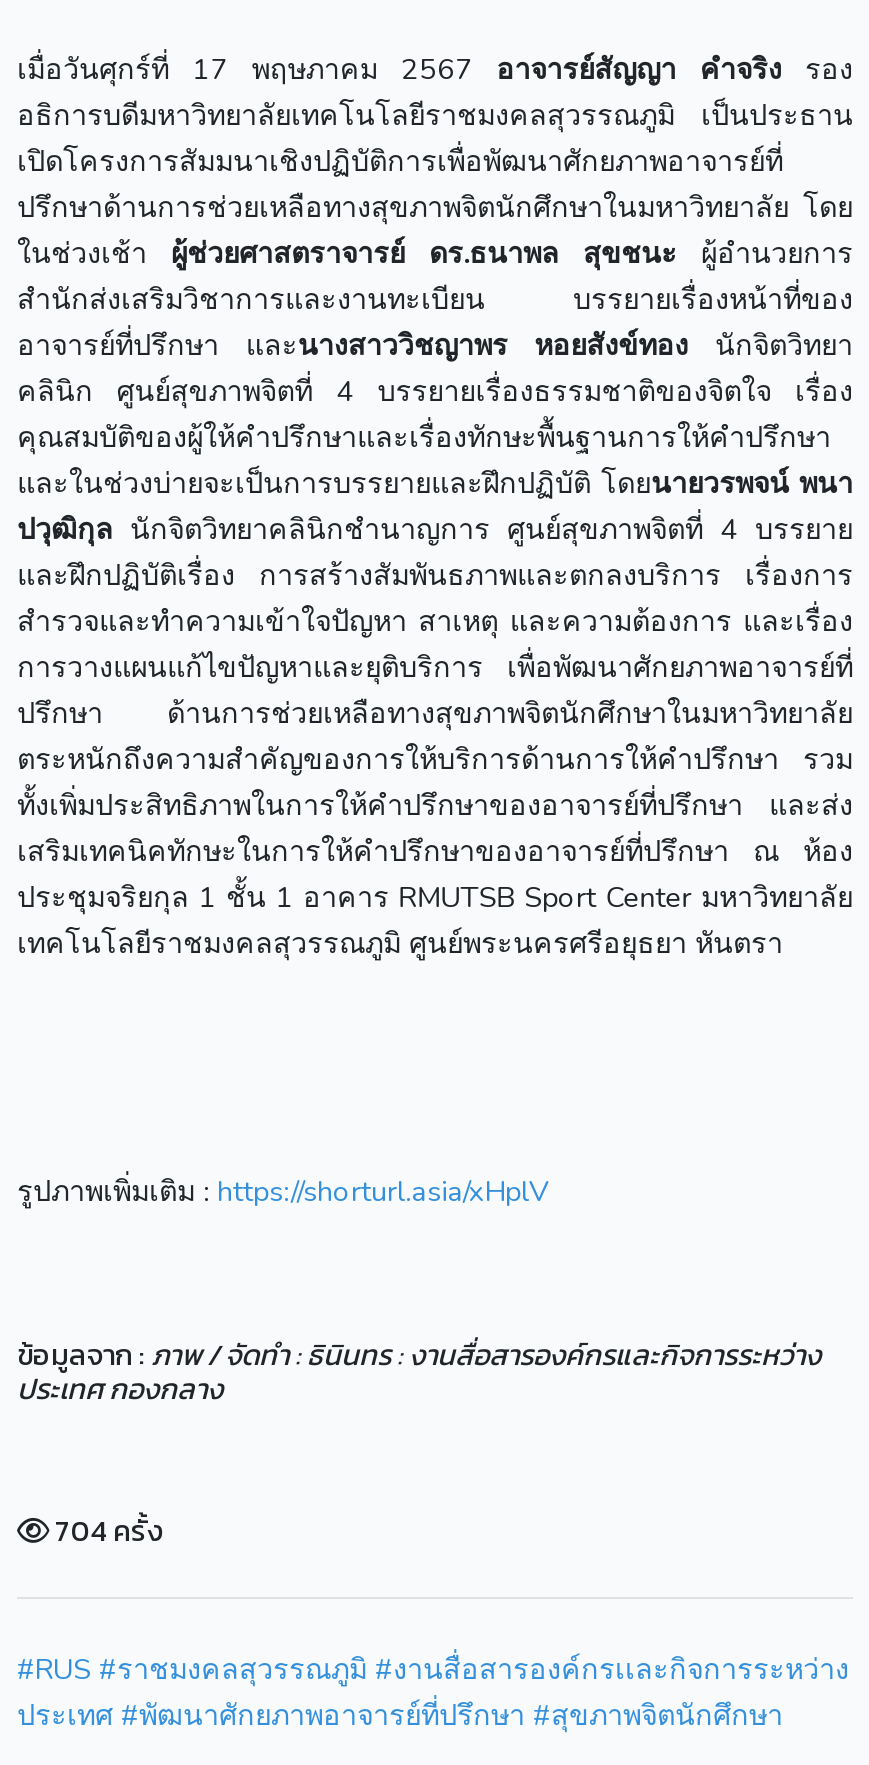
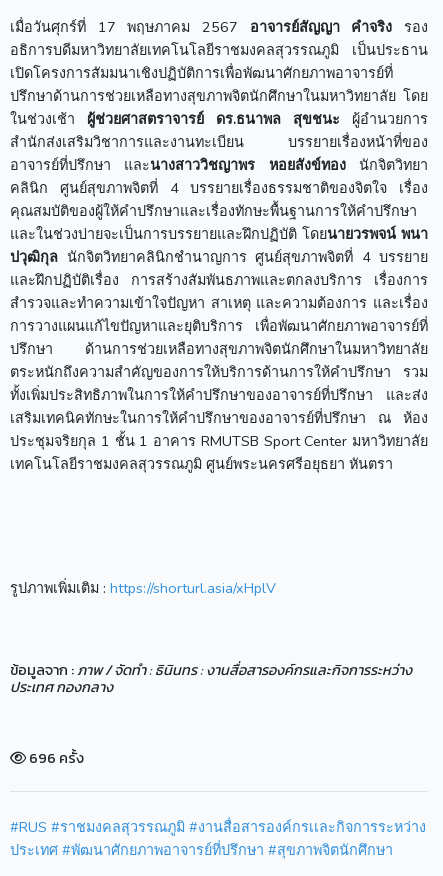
[49,1509,163,1553] 704 ครั้ง -> [26,747,84,769] 696 ครั้ง

